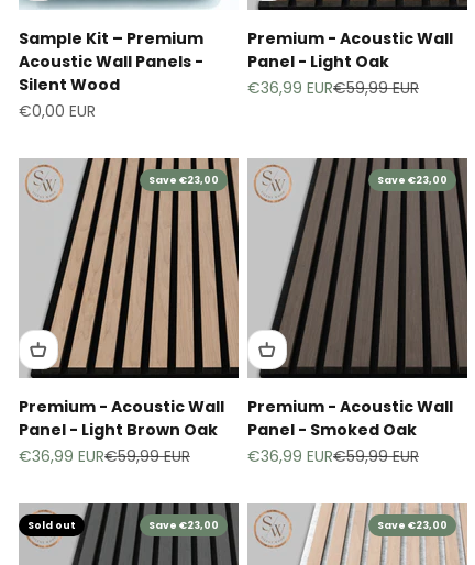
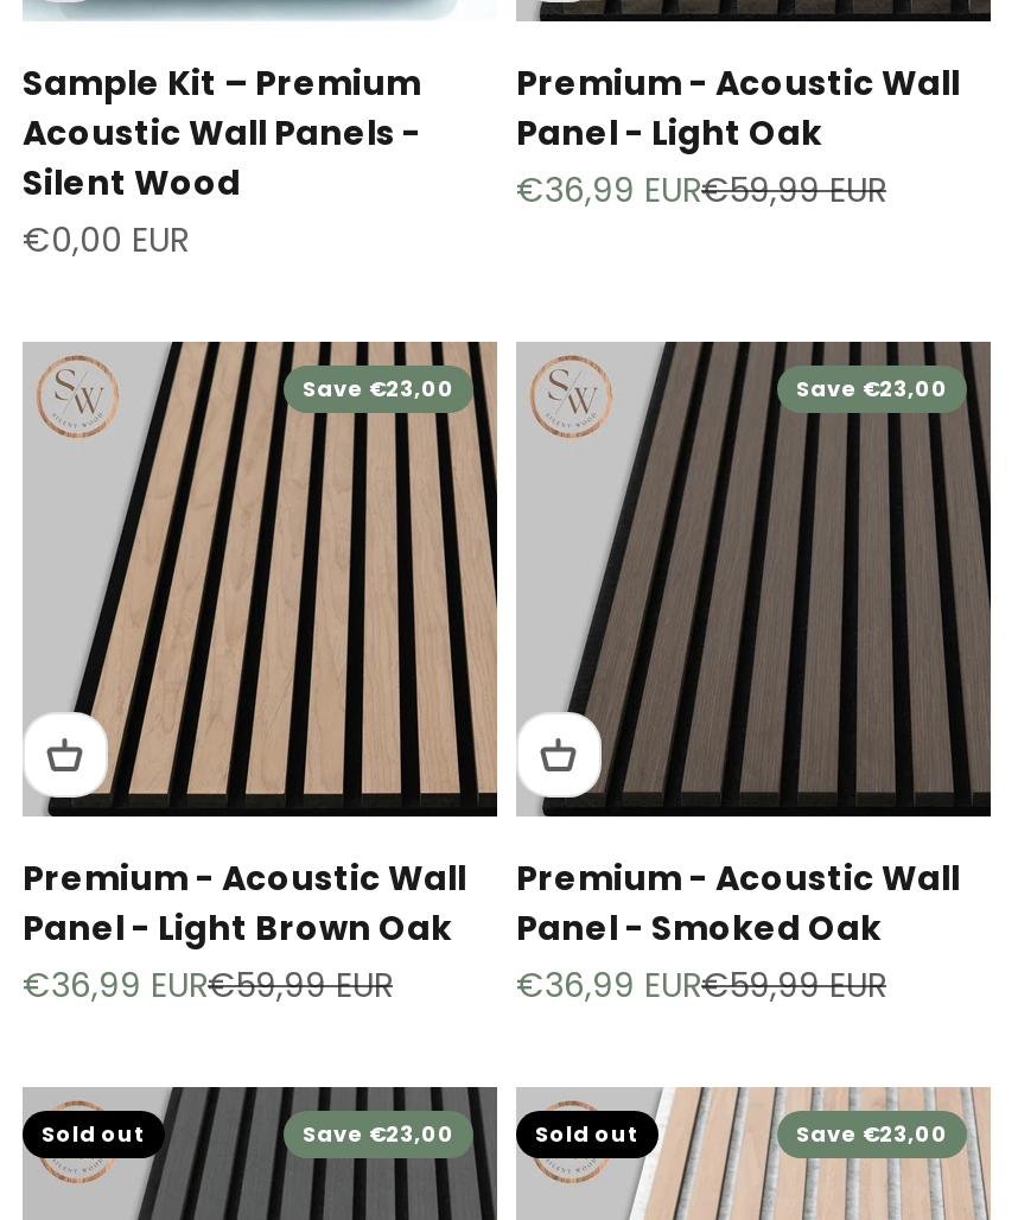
none -> [535,1121,640,1149] Sold out

